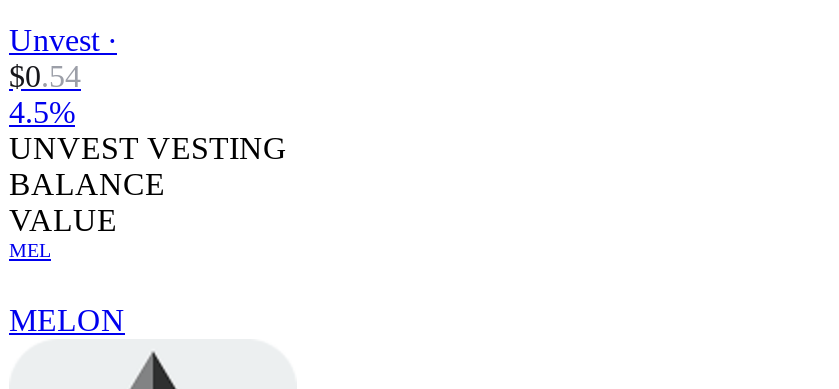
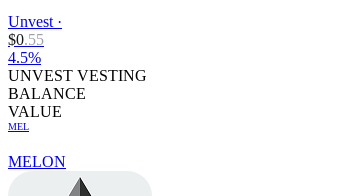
[9,58,81,92] $0.54 -> [8,31,44,48] $0.55

